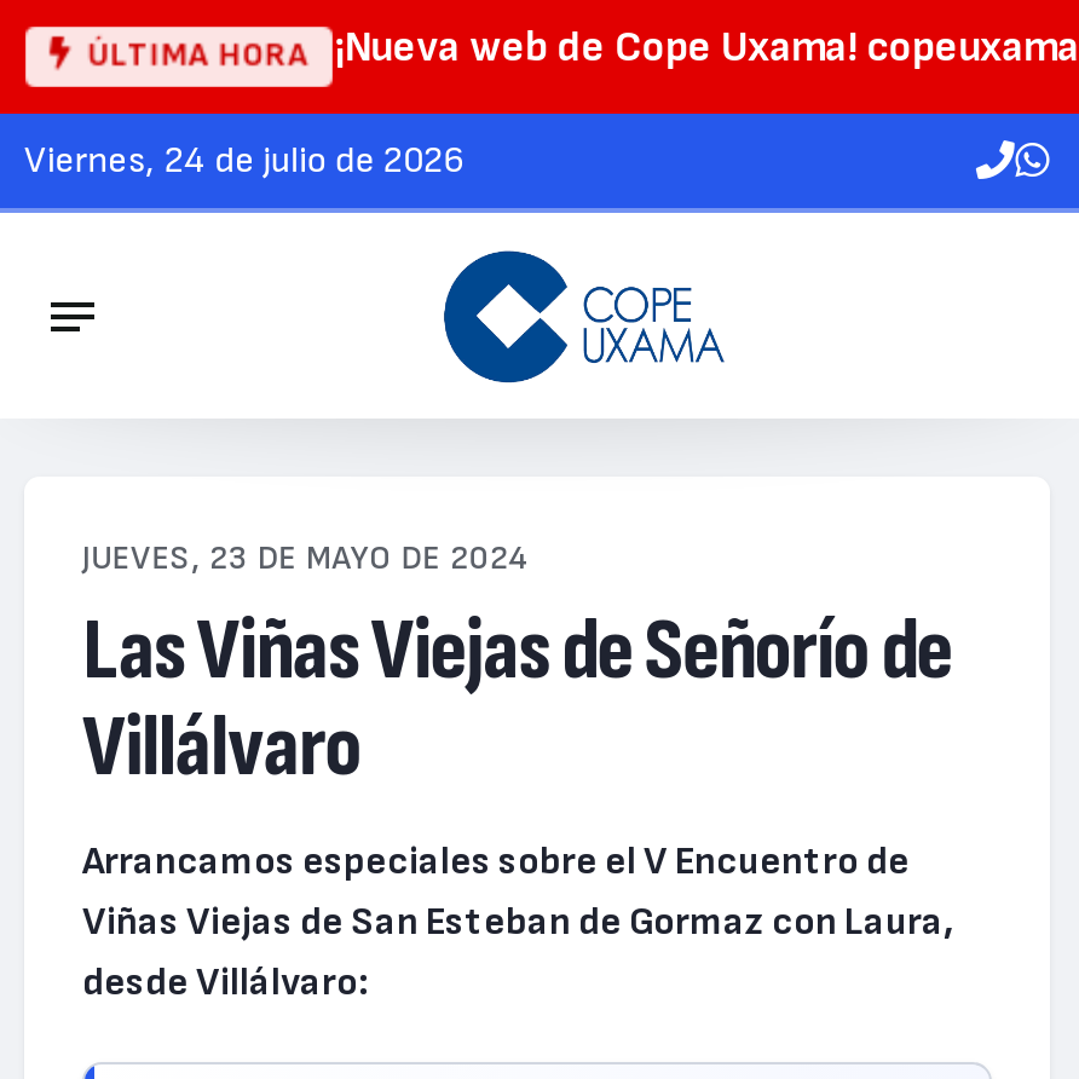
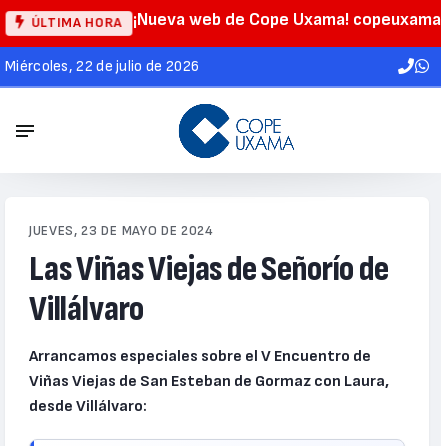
[47,138,463,184] viernes, 24 de julio de 2026 -> [16,57,199,76] miércoles, 22 de julio de 2026

